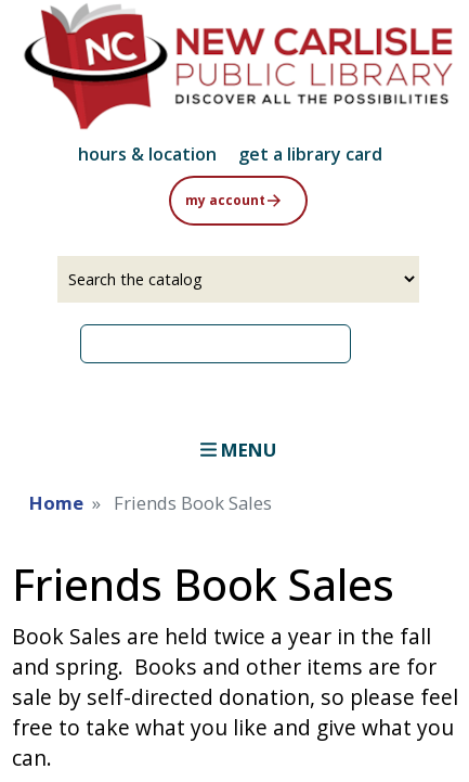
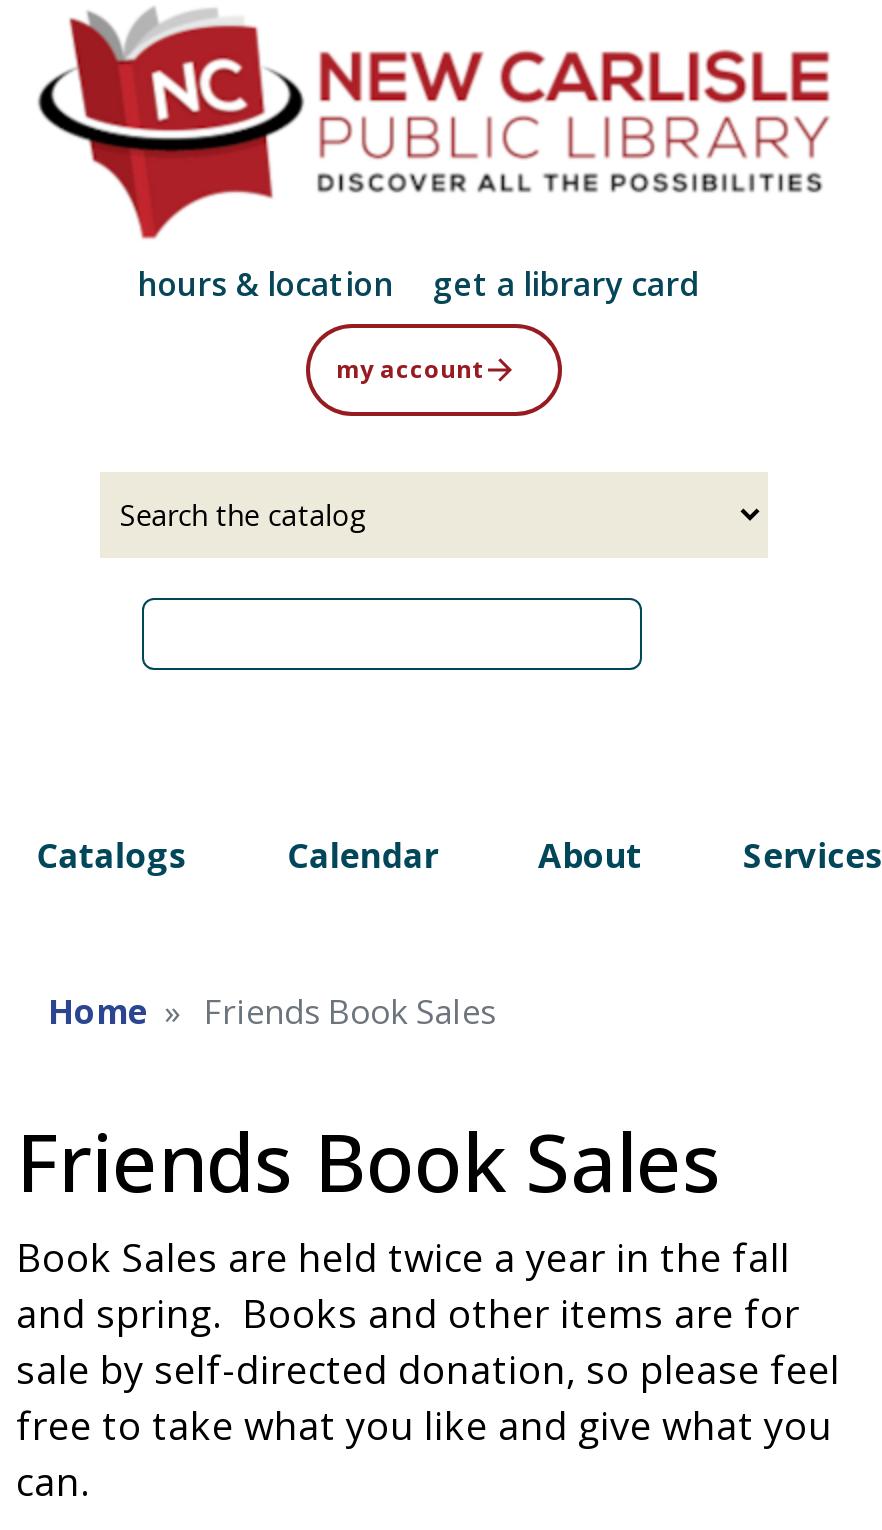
[216,437,276,462] MENU -> [36,832,882,878] Catalogs | Calendar | About | Services

